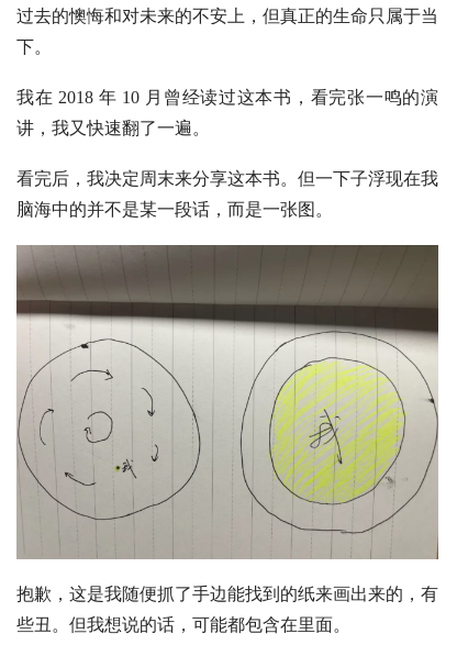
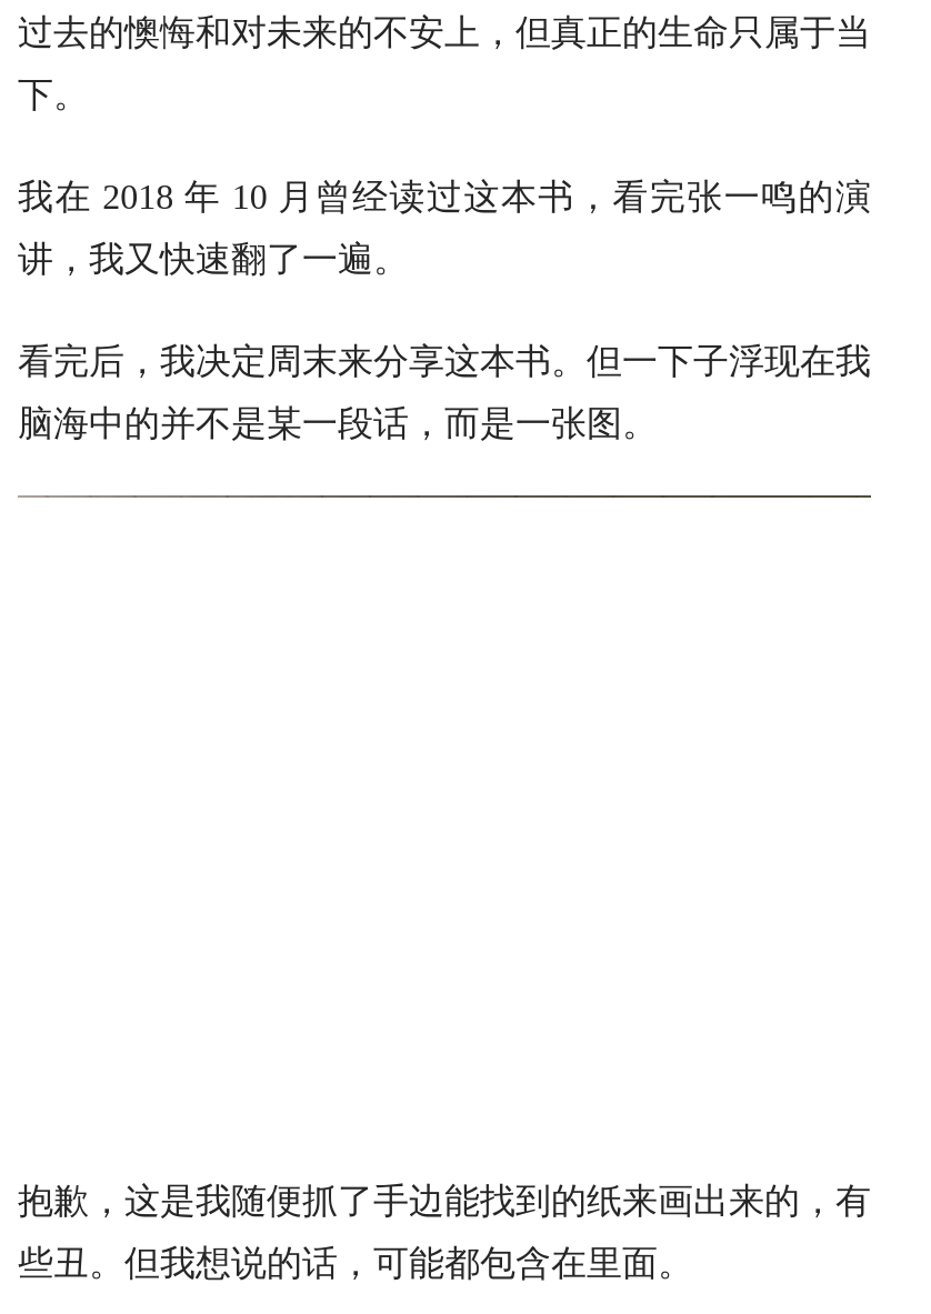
[15,245,439,560] [image] -> none

